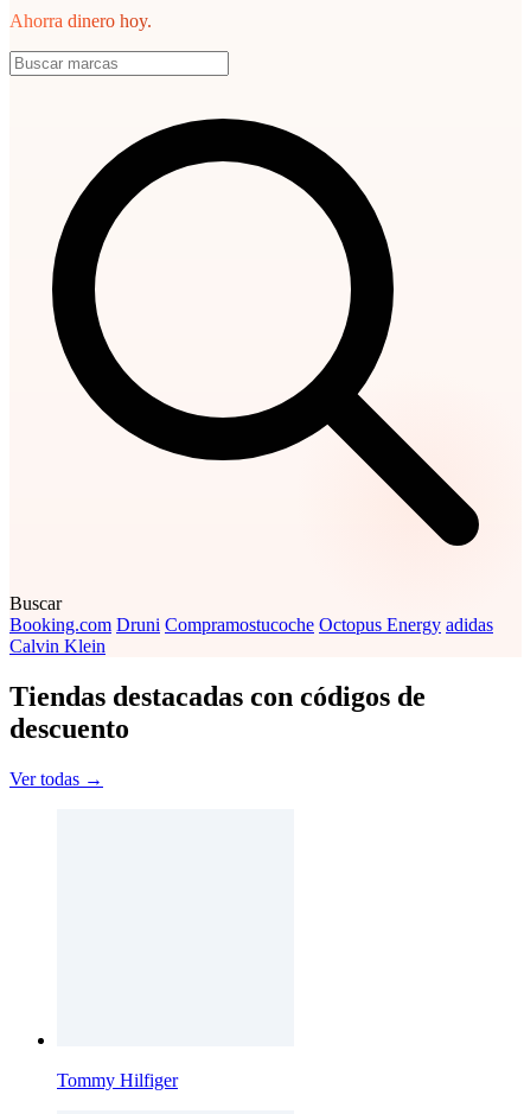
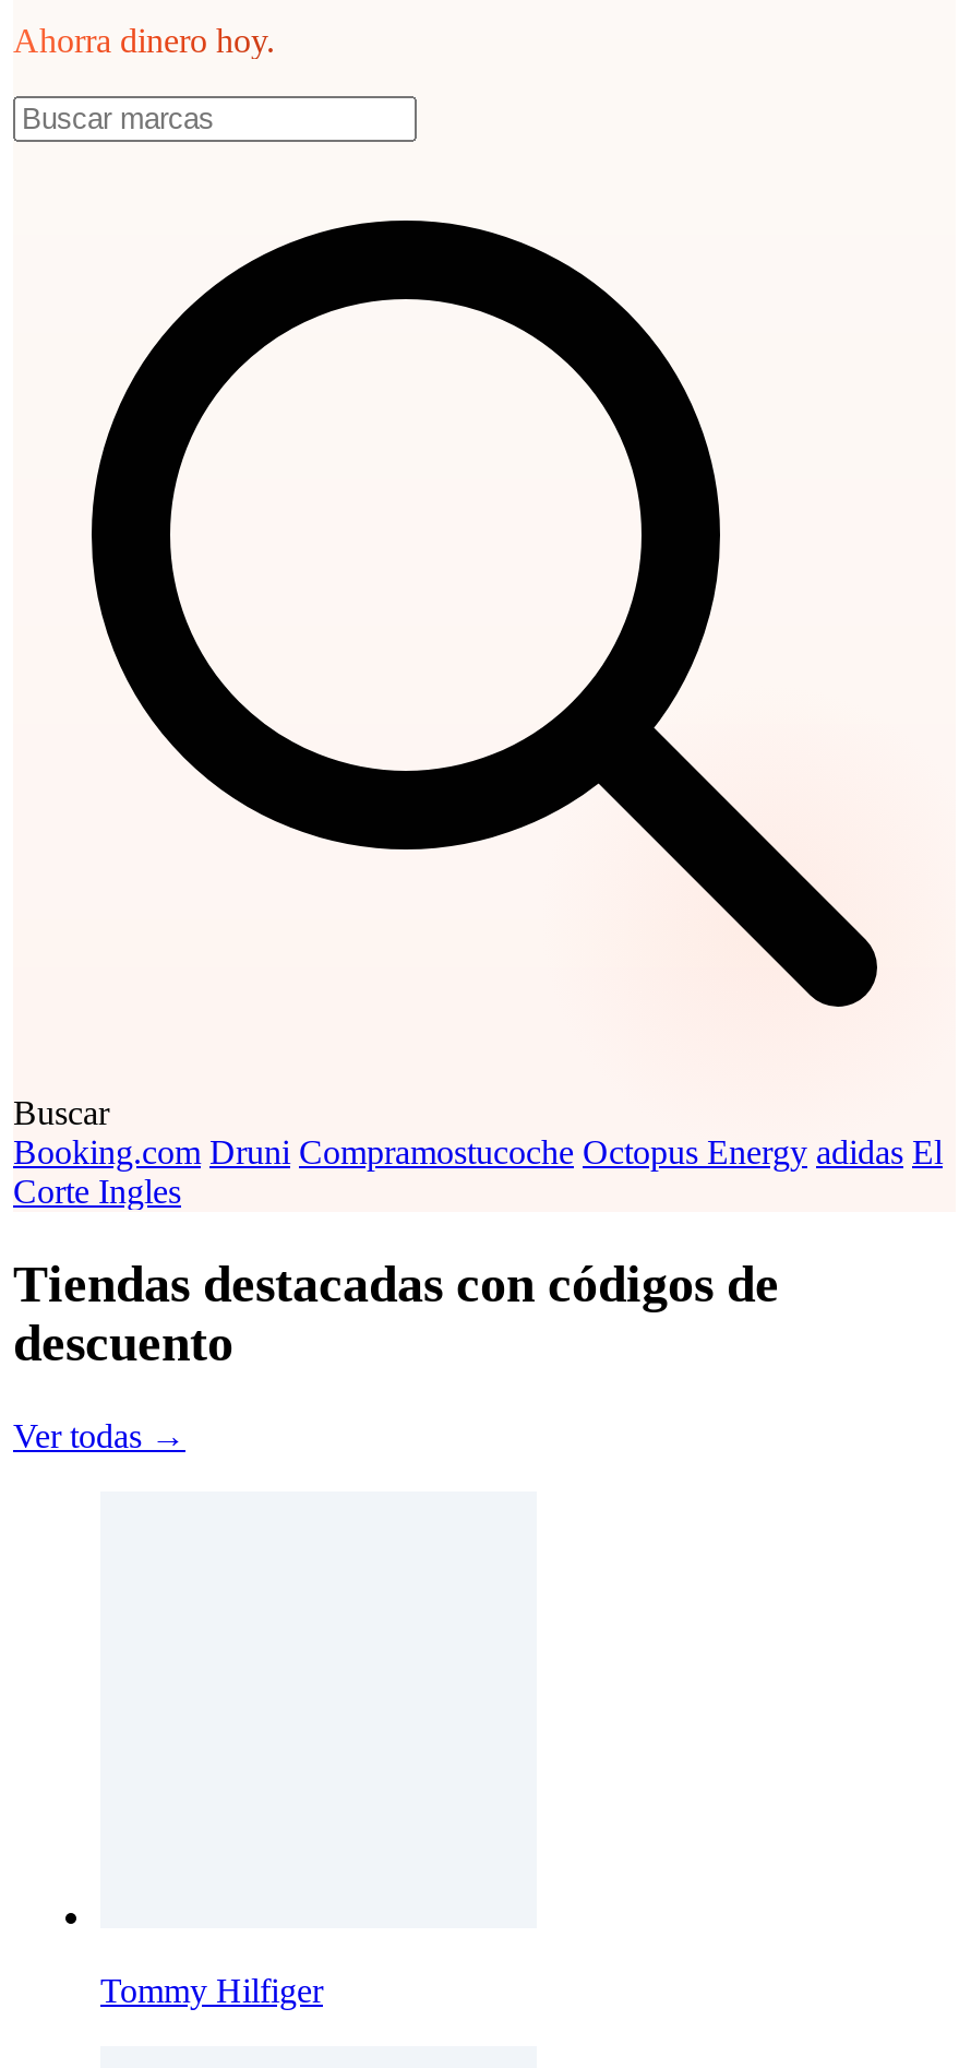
[9,614,493,656] Booking.com Druni Compramostucoche Octopus Energy adidas | Calvin Klein -> [13,1133,943,1210] Booking.com Druni Compramostucoche Octopus Energy adidas El | Corte Ingles

